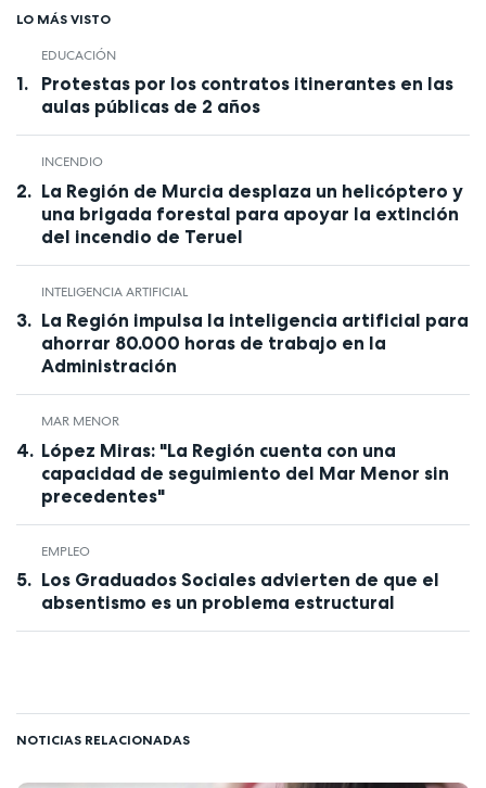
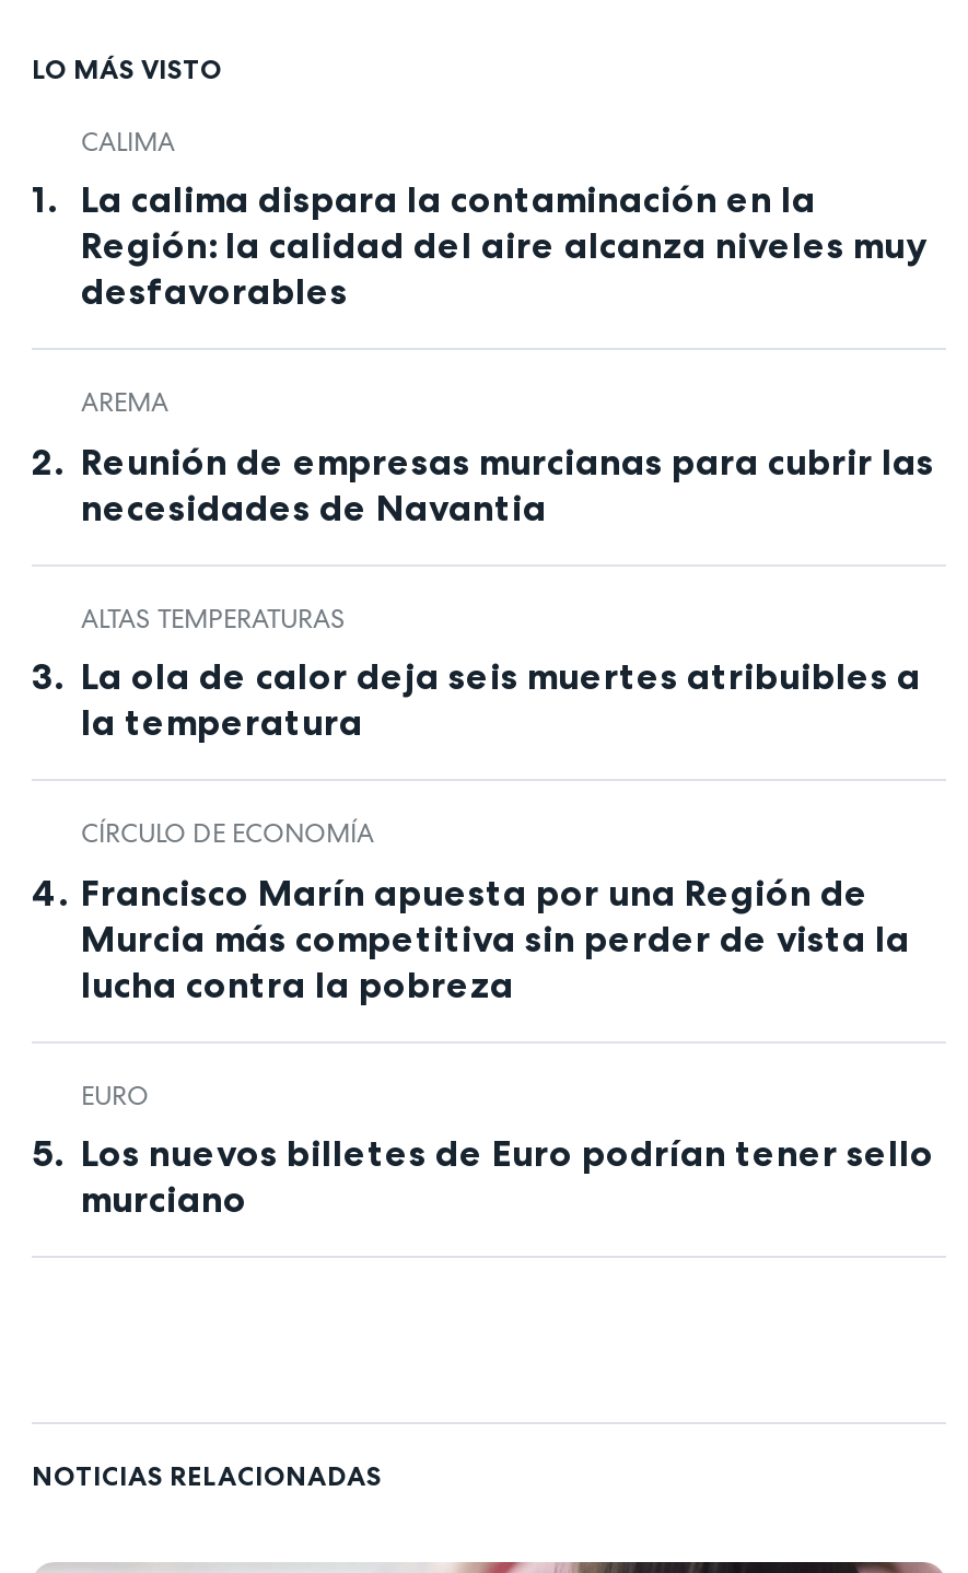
[41,46,453,117] EDUCACIÓN | Protestas por los contratos itinerantes en las | aulas públicas de 2 años -> [81,124,928,313] CALIMA | La calima dispara la contaminación en la | Región: la calidad del aire alcanza niveles muy | desfavorables
[41,153,463,247] INCENDIO | La Región de Murcia desplaza un helicóptero y | una brigada forestal para apoyar la extinción | del incendio de Teruel -> [81,385,934,529] AREMA | Reunión de empresas murcianas para cubrir las | necesidades de Navantia
[41,283,468,377] INTELIGENCIA ARTIFICIAL | La Región impulsa la inteligencia artificial para | ahorrar 80.000 horas de trabajo en la | Administración -> [81,601,921,744] ALTAS TEMPERATURAS | La ola de calor deja seis muertes atribuibles a | la temperatura
[41,413,449,506] MAR MENOR | López Miras: "La Región cuenta con una | capacidad de seguimiento del Mar Menor sin | precedentes" -> [81,816,910,1005] CÍRCULO DE ECONOMÍA | Francisco Marín apuesta por una Región de | Murcia más competitiva sin perder de vista la | lucha contra la pobreza
[41,542,439,613] EMPLEO | Los Graduados Sociales advierten de que el | absentismo es un problema estructural -> [81,1078,934,1221] EURO | Los nuevos billetes de Euro podrían tener sello | murciano

